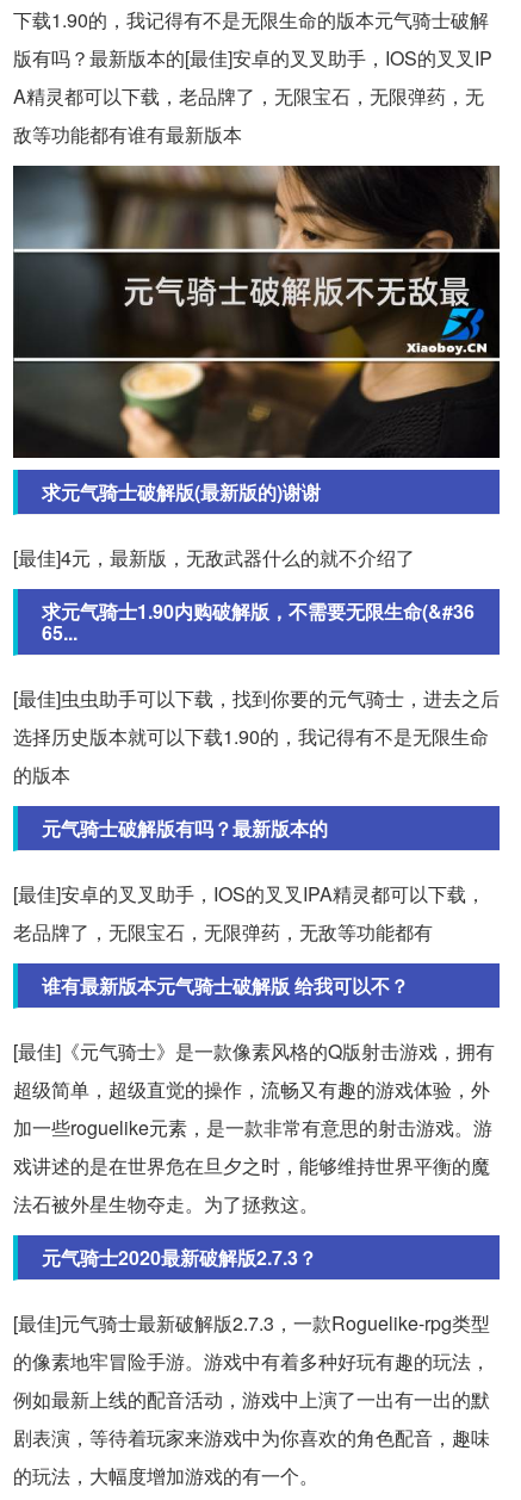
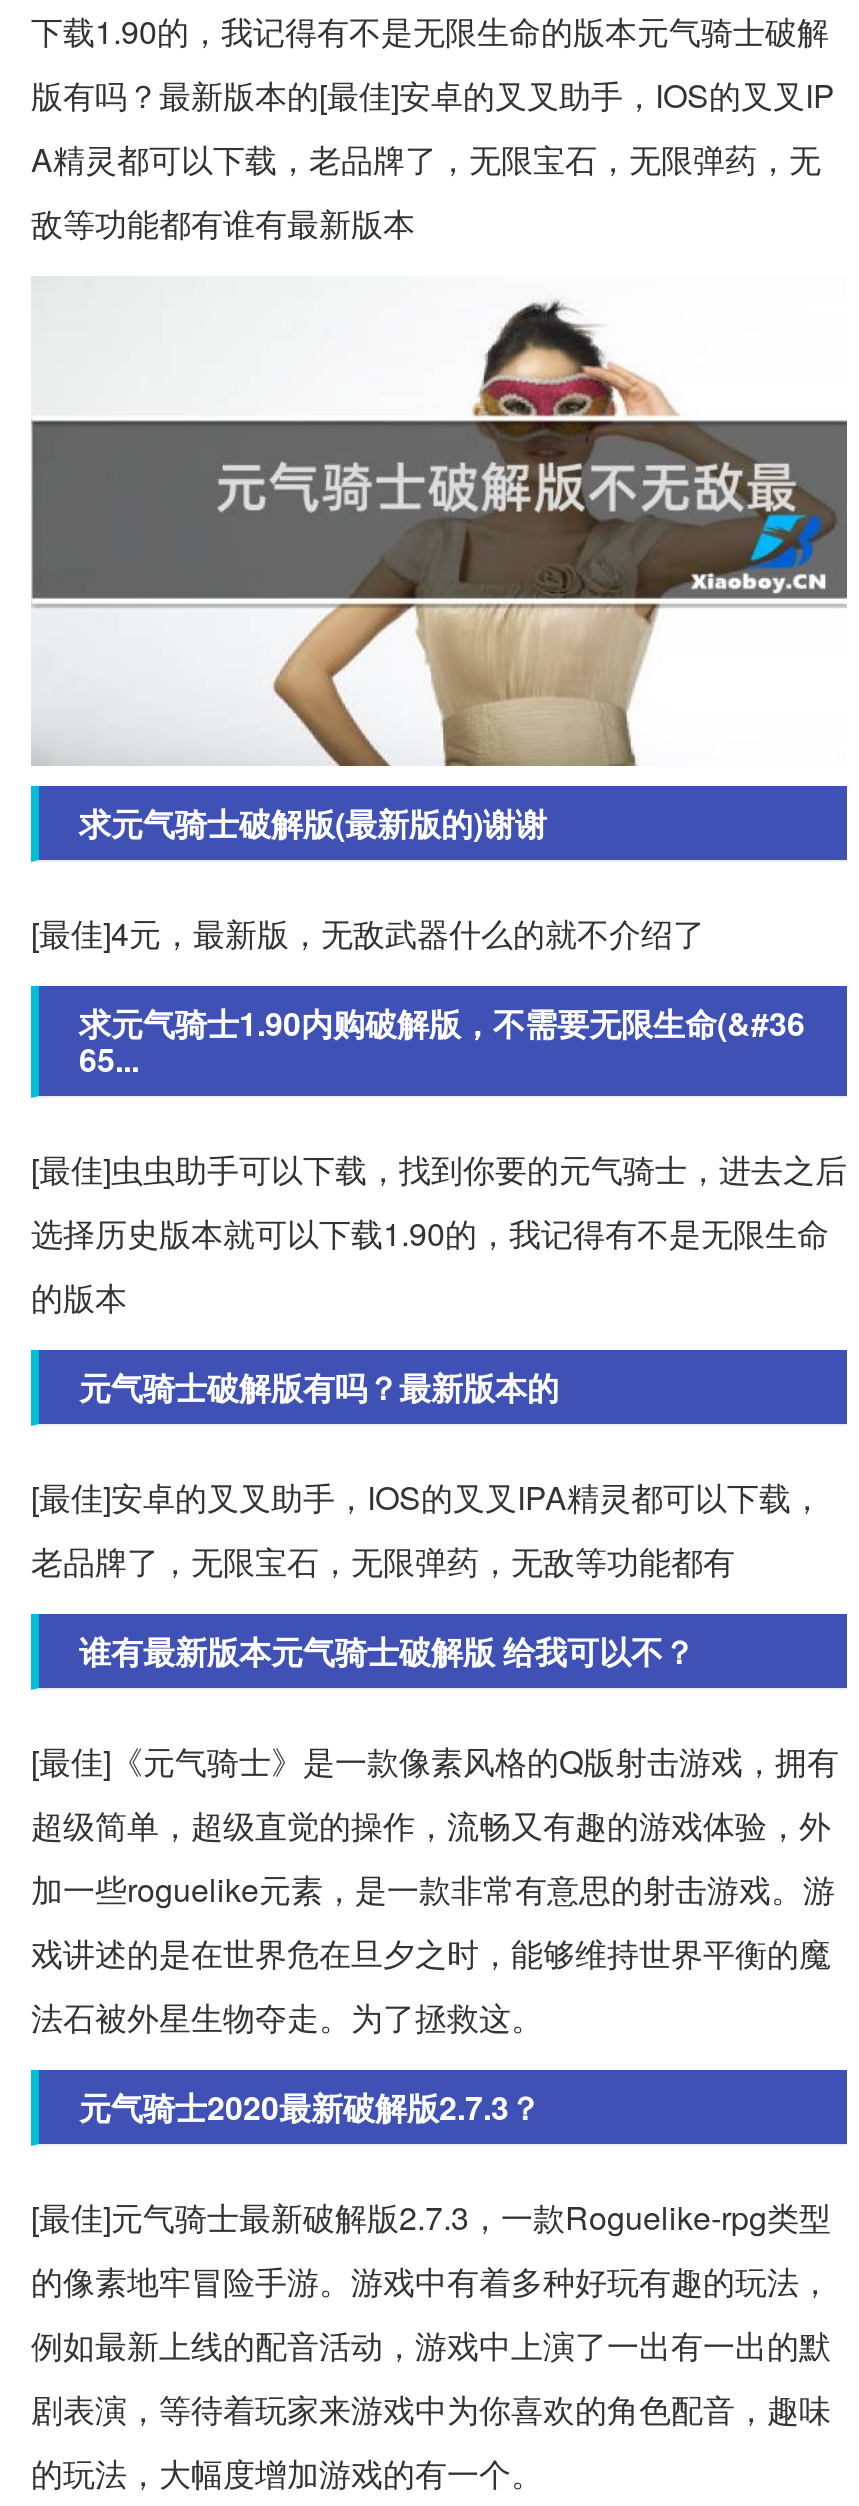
[12,165,501,459] [image] -> [31,276,849,768] [image]

